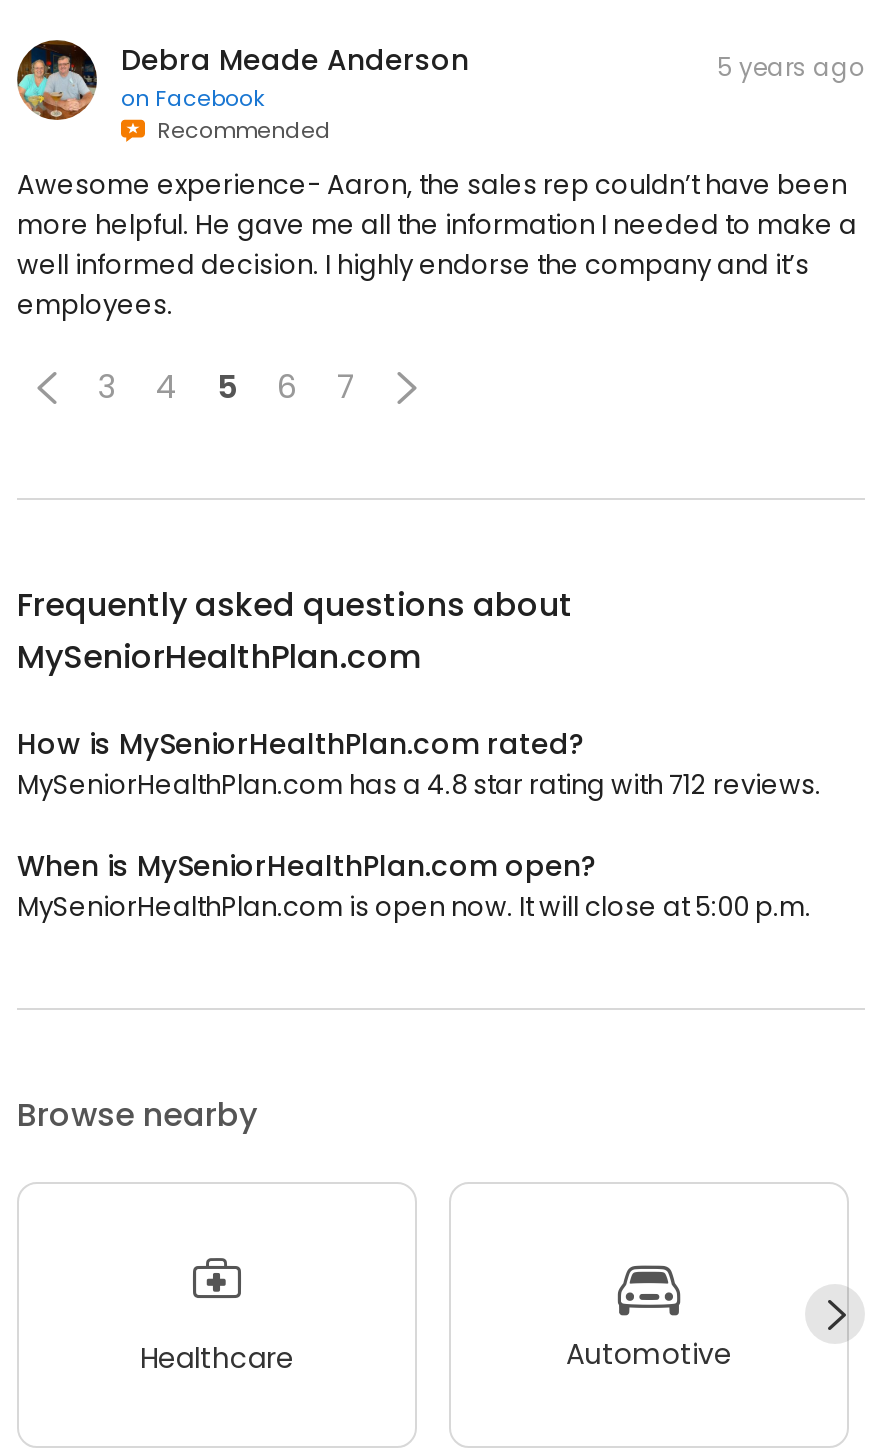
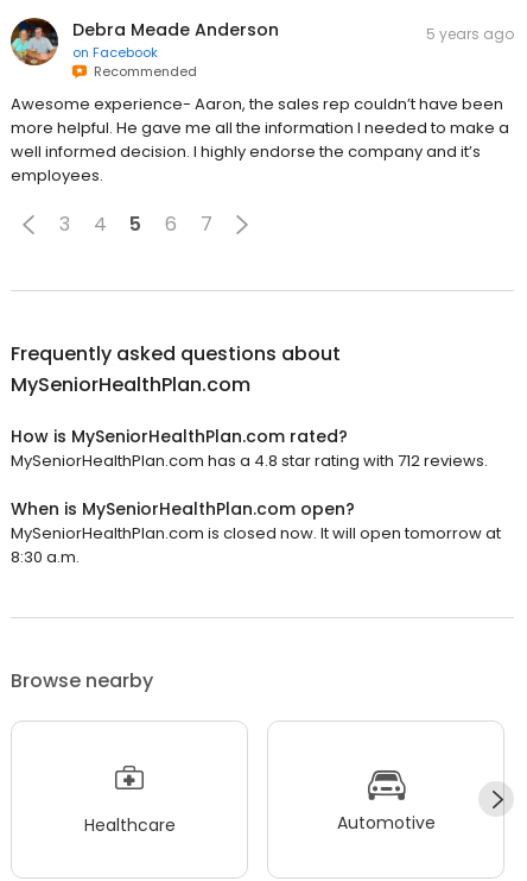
[17,888,811,926] MySeniorHealthPlan.com is open now. It will close at 5:00 p.m. -> [11,522,501,568] MySeniorHealthPlan.com is closed now. It will open tomorrow at | 8:30 a.m.

